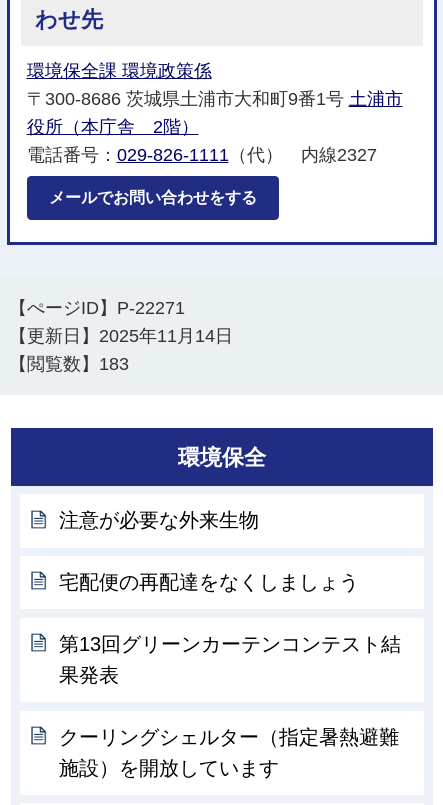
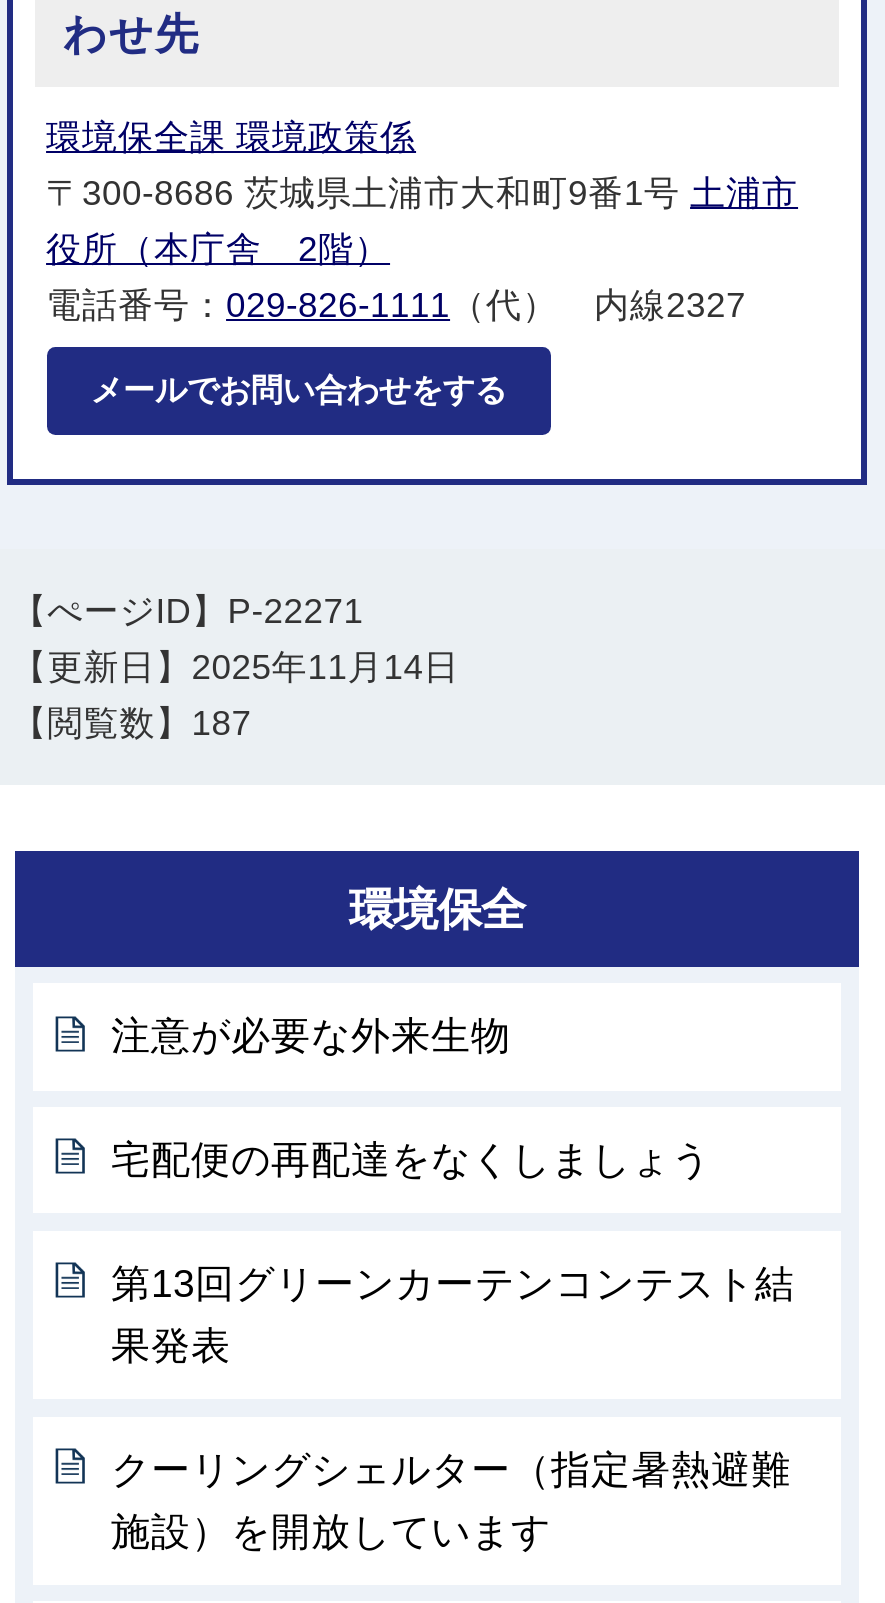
[9,354,129,374] 【閲覧数】183 -> [11,703,251,743] 【閲覧数】187

